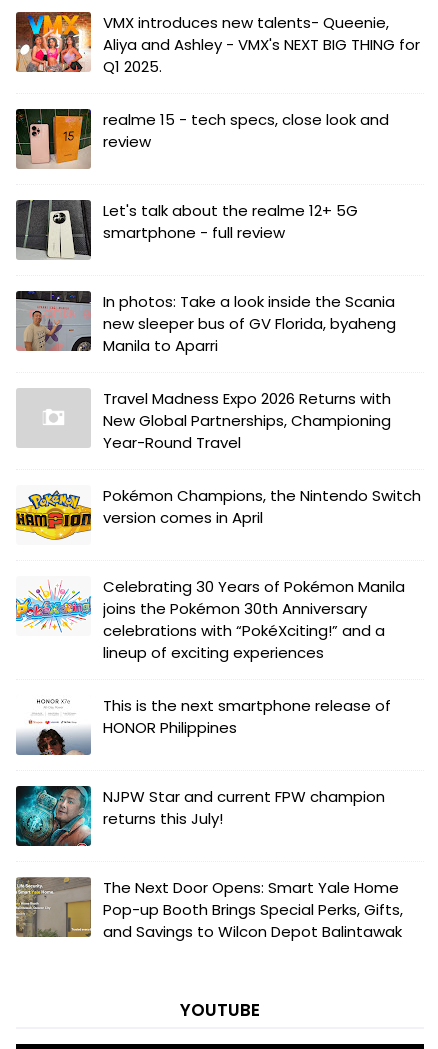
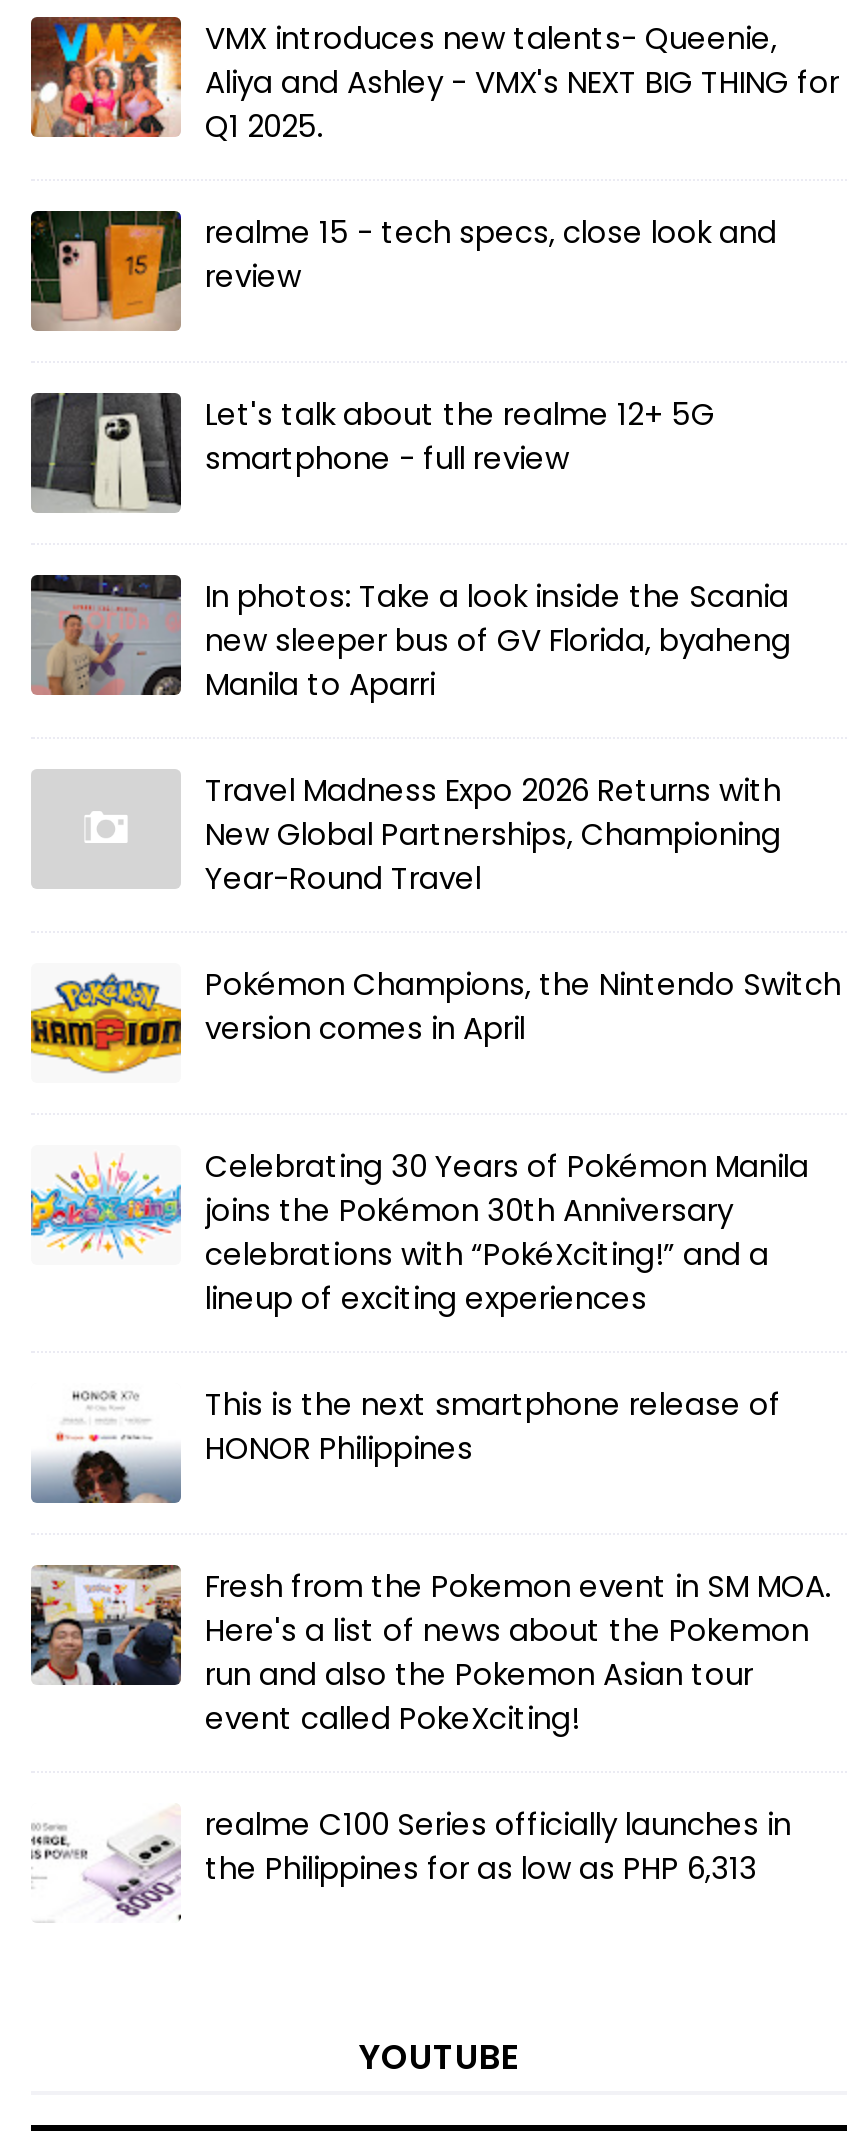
[15,785,385,847] [image] | NJPW Star and current FPW champion | returns this July! -> [29,1563,831,1738] [image] | Fresh from the Pokemon event in SM MOA. | Here's a list of news about the Pokemon | run and also the Pokemon Asian tour | event called PokeXciting!
[15,876,403,942] [image] | The Next Door Opens: Smart Yale Home | Pop-up Booth Brings Special Perks, Gifts, | and Savings to Wilcon Depot Balintawak -> [31,1791,791,1919] [image] | realme C100 Series officially launches in | the Philippines for as low as PHP 6,313

